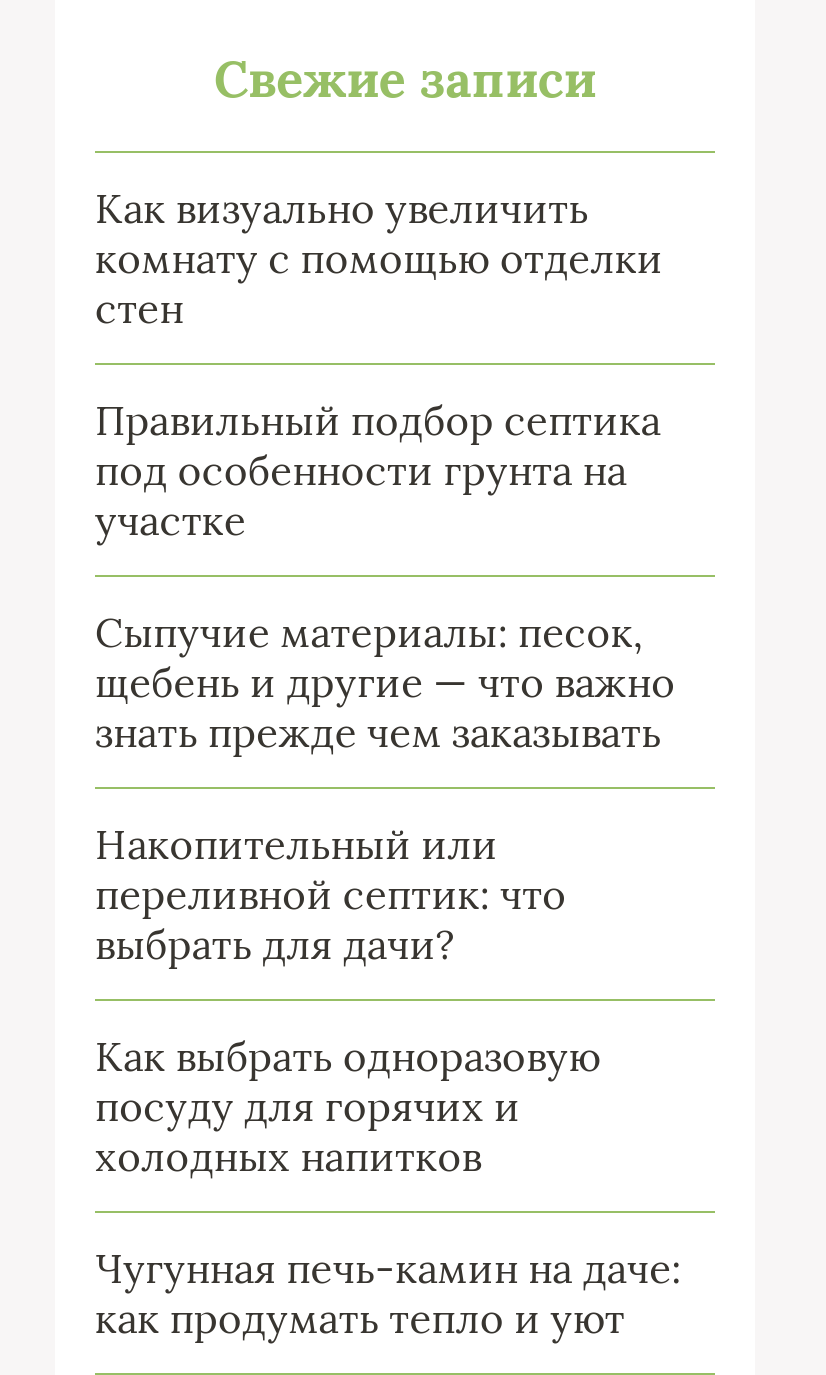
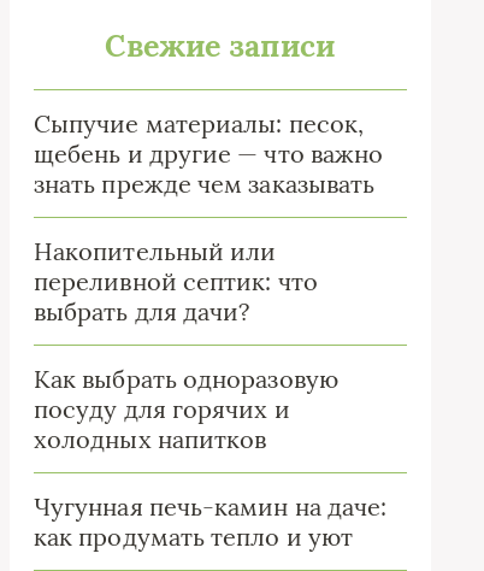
[95,182,663,544] Как визуально увеличить | комнату с помощью отделки | стен | Правильный подбор септика | под особенности грунта на | участке -> none

